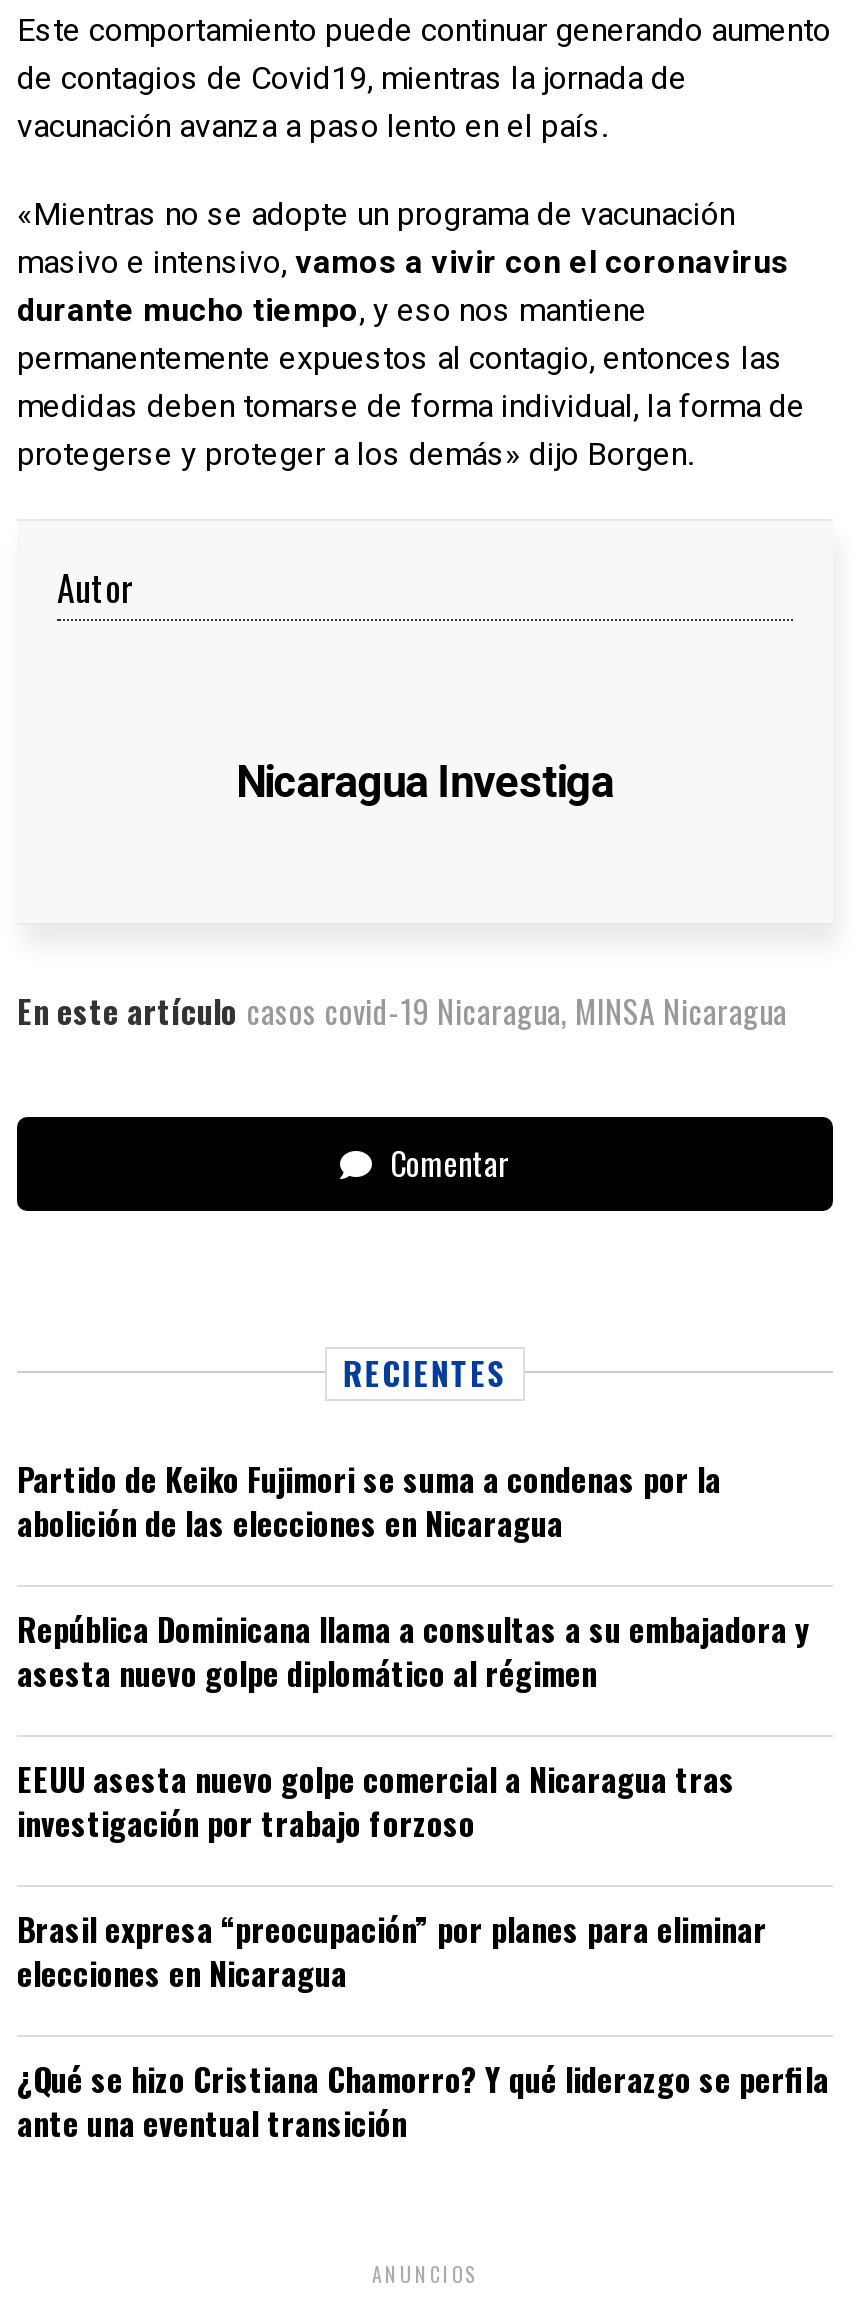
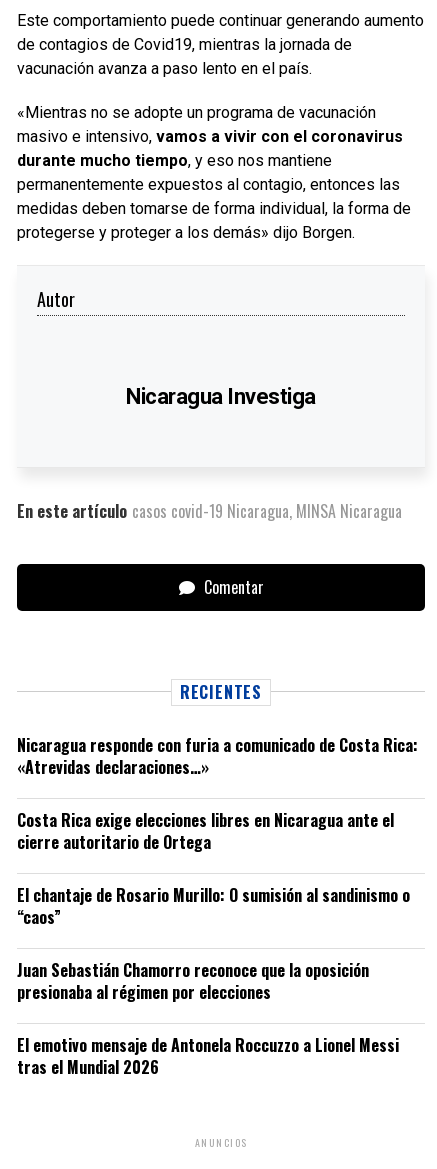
[17,1455,721,1547] Partido de Keiko Fujimori se suma a condenas por la | abolición de las elecciones en Nicaragua -> [17,733,418,779] Nicaragua responde con furia a comunicado de Costa Rica: | «Atrevidas declaraciones…»
[17,1605,809,1697] República Dominicana llama a consultas a su embajadora y | asesta nuevo golpe diplomático al régimen -> [17,808,394,854] Costa Rica exige elecciones libres en Nicaragua ante el | cierre autoritario de Ortega
[17,1755,735,1847] EEUU asesta nuevo golpe comercial a Nicaragua tras | investigación por trabajo forzoso -> [17,883,410,929] El chantaje de Rosario Murillo: O sumisión al sandinismo o | “caos”
[17,1905,767,1997] Brasil expresa “preocupación” por planes para eliminar | elecciones en Nicaragua -> [17,958,369,1004] Juan Sebastián Chamorro reconoce que la oposición | presionaba al régimen por elecciones
[17,2055,829,2147] ¿Qué se hizo Cristiana Chamorro? Y qué liderazgo se perfila | ante una eventual transición -> [17,1033,399,1079] El emotivo mensaje de Antonela Roccuzzo a Lionel Messi | tras el Mundial 2026

